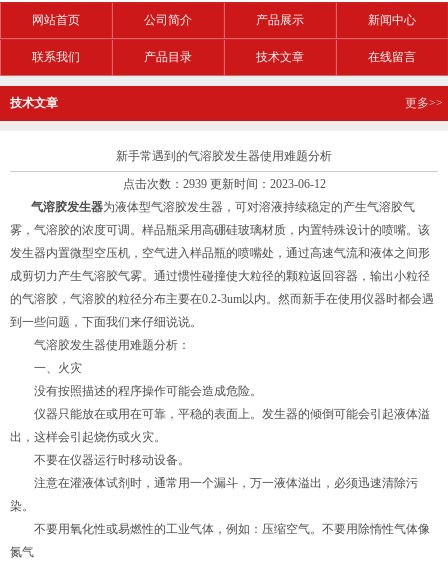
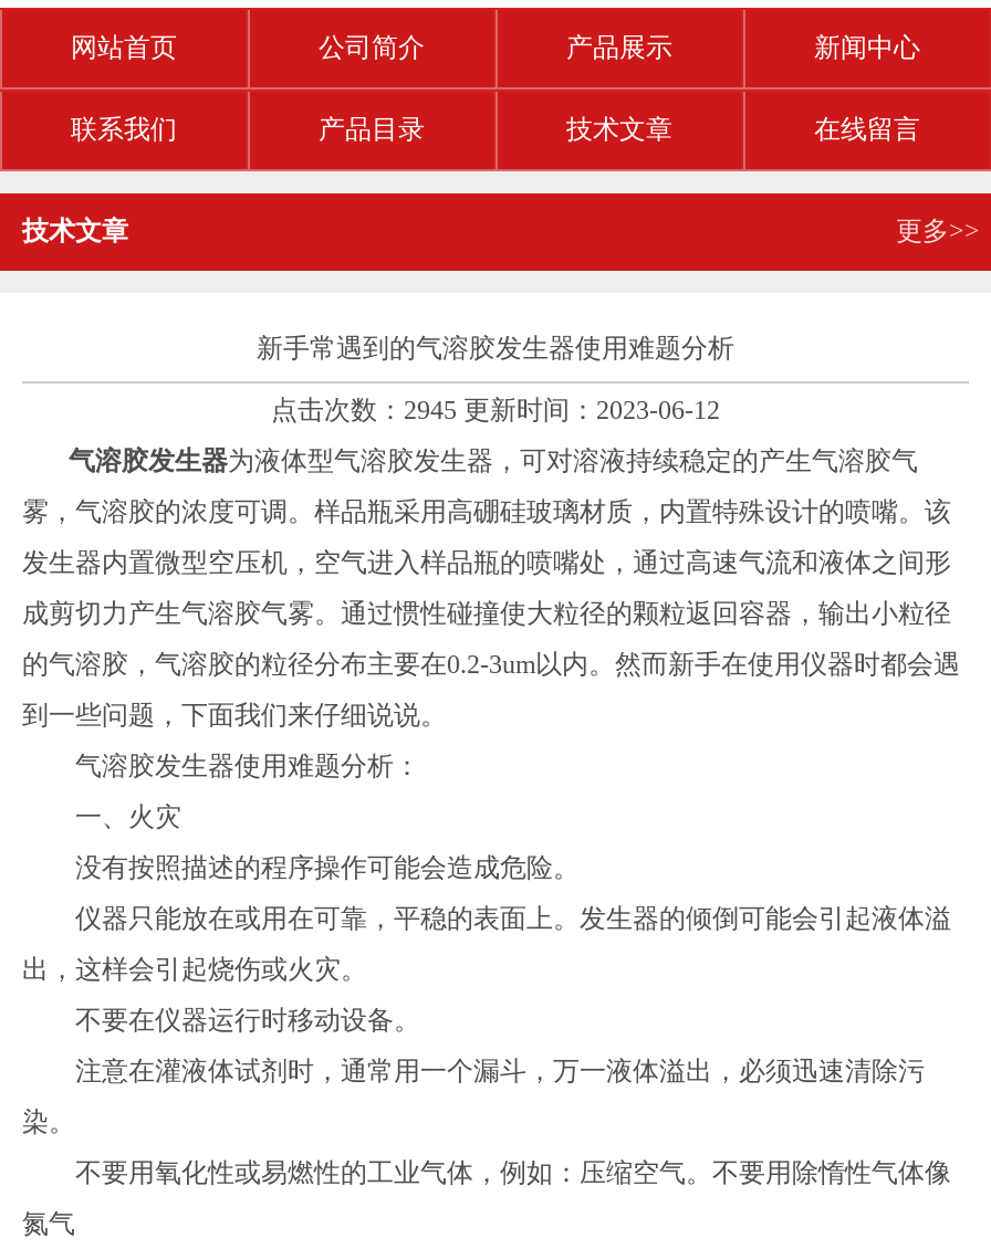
[122,177,325,191] 点击次数：2939 更新时间：2023-06-12 -> [271,395,720,426] 点击次数：2945 更新时间：2023-06-12

